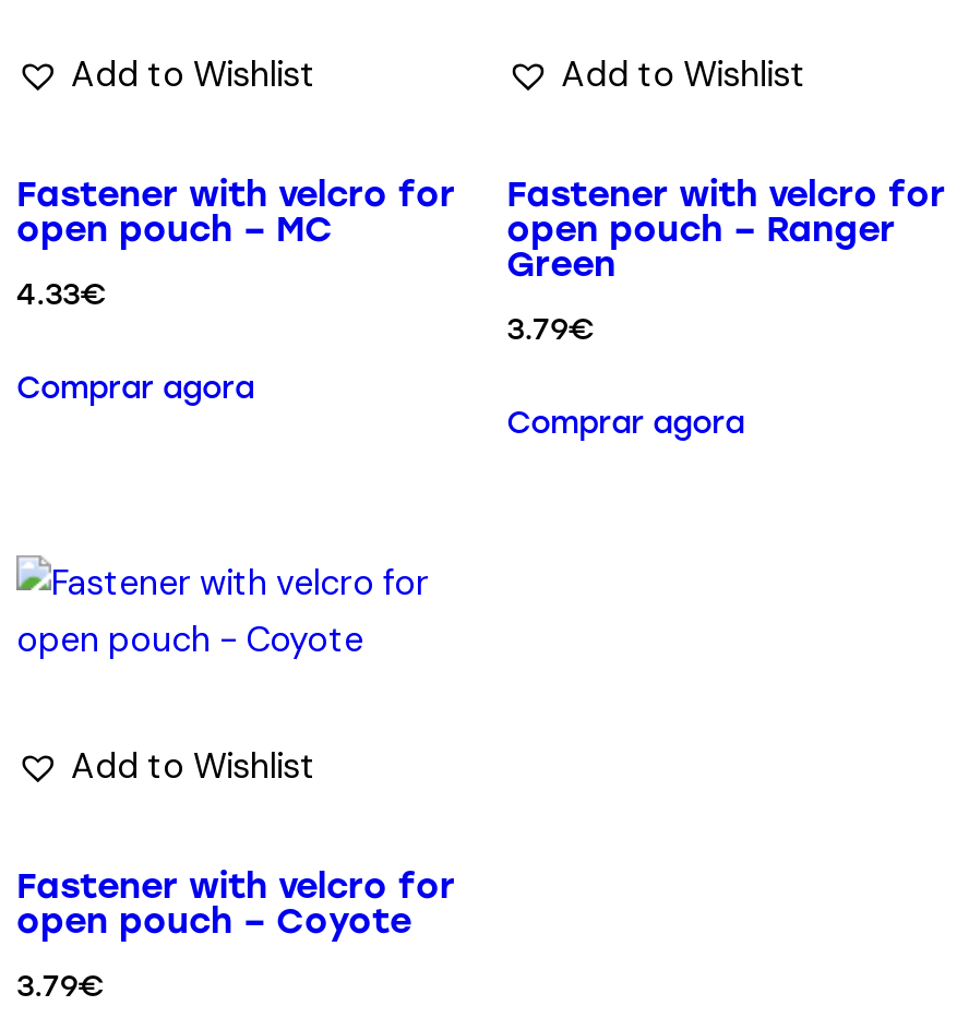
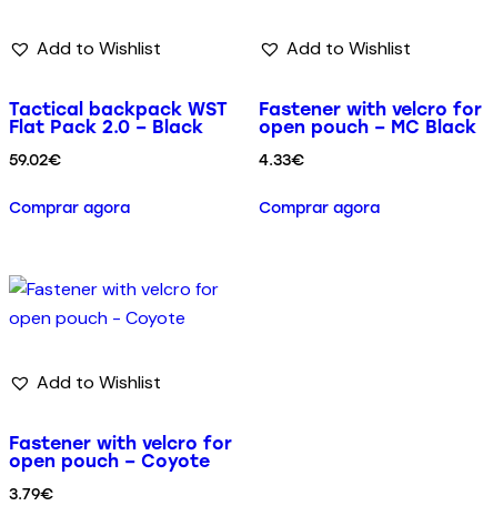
[16,173,455,249] Fastener with velcro for | open pouch – MC -> [9,98,228,137] Tactical backpack WST | Flat Pack 2.0 – Black
[507,208,895,284] open pouch – Ranger | Green -> [258,116,476,137] open pouch – MC Black
[16,275,106,310] 4.33€ -> [9,150,61,168] 59.02€
[507,310,594,345] 3.79€ -> [258,150,304,168] 4.33€

